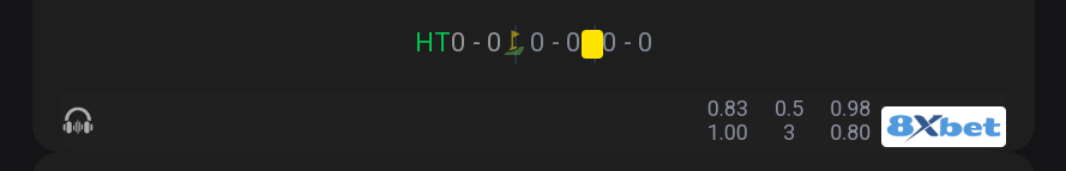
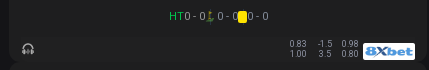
[707,97,871,121] 0.83 0.5 0.98 -> [290,39,359,49] 0.83 -1.5 0.98
[707,121,871,145] 1.00 3 0.80 -> [290,49,359,59] 1.00 3.5 0.80

